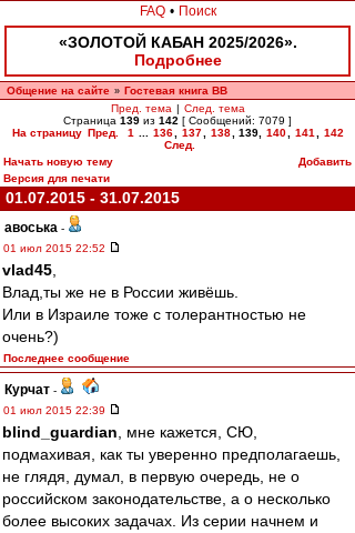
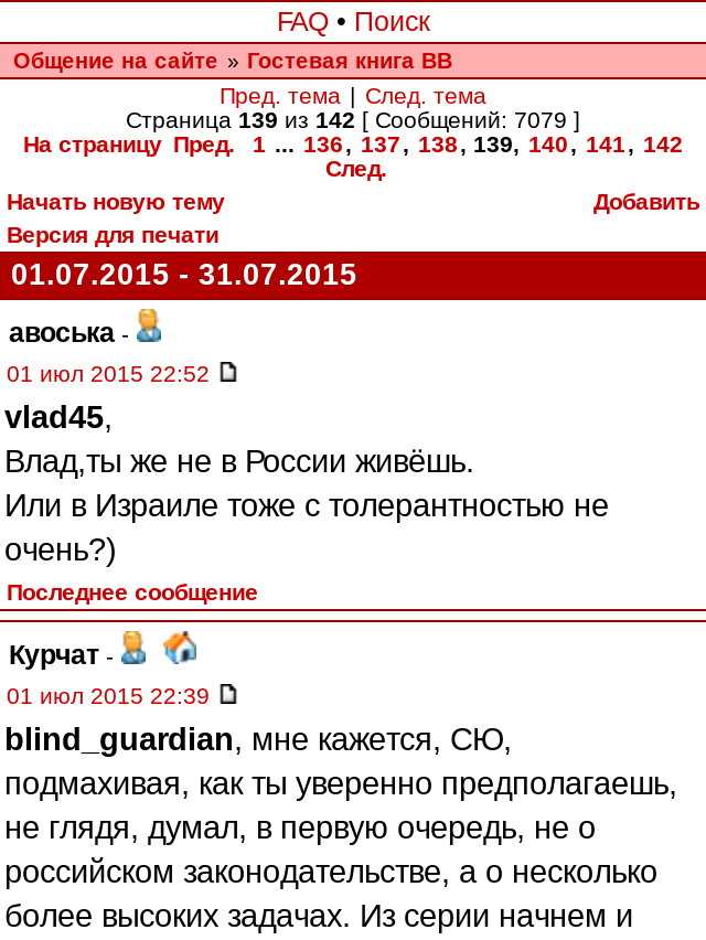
[58,33,297,69] «ЗОЛОТОЙ КАБАН 2025/2026». | Подробнее -> none

